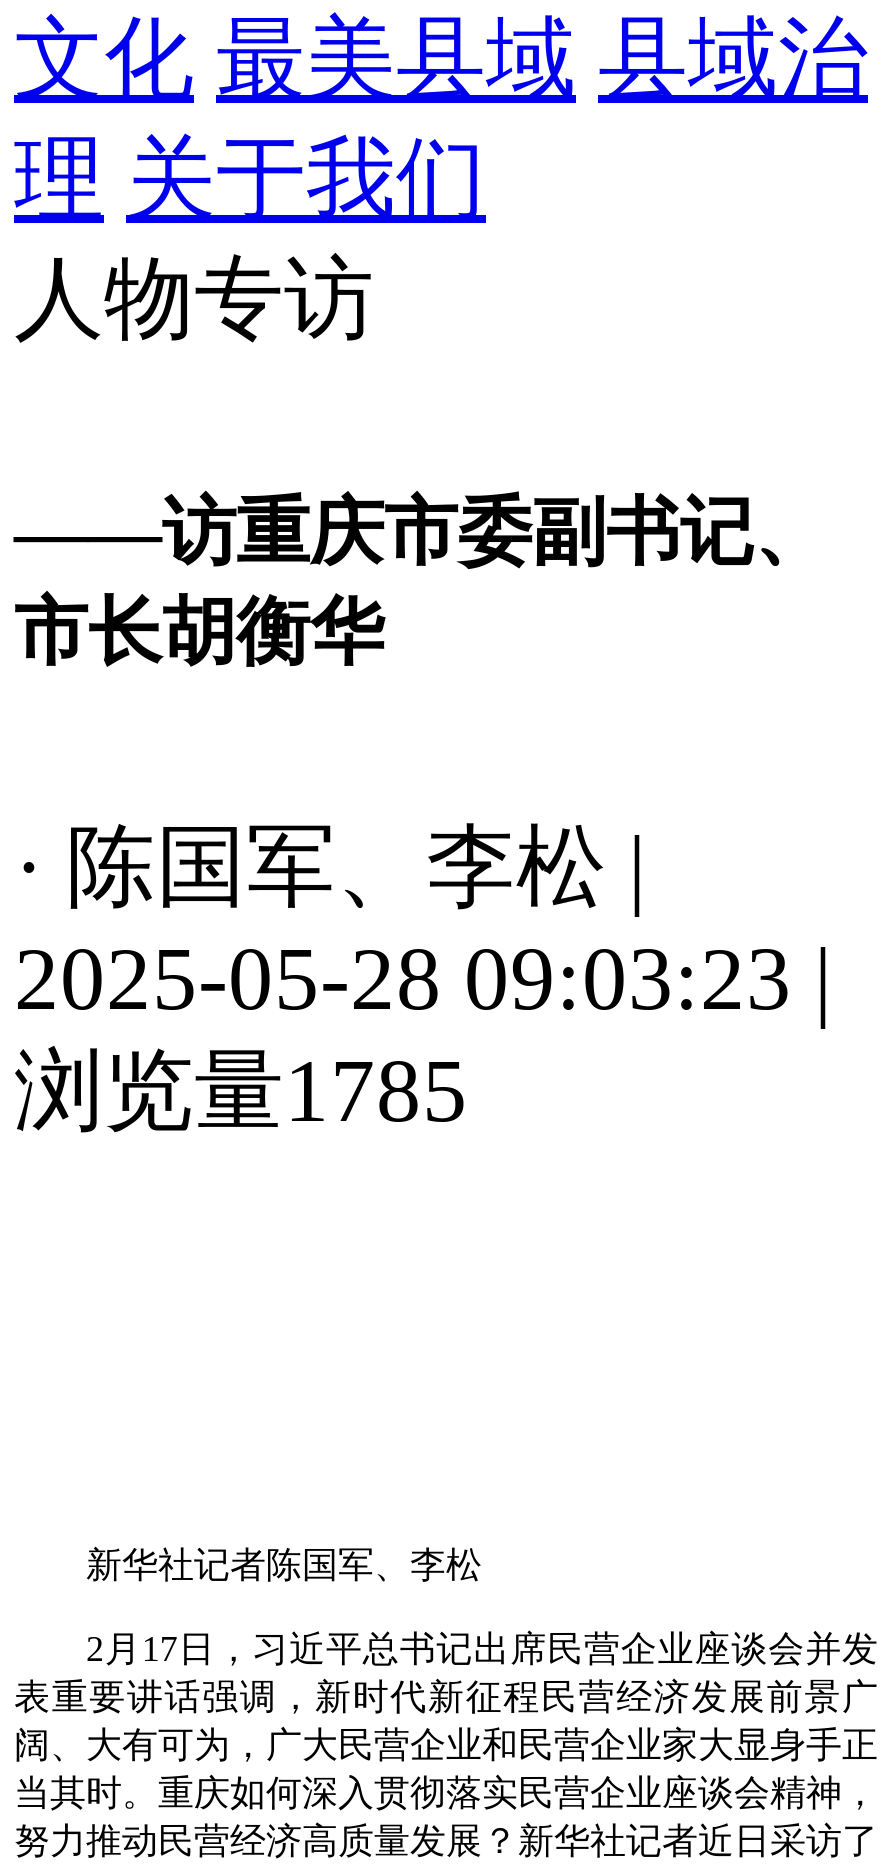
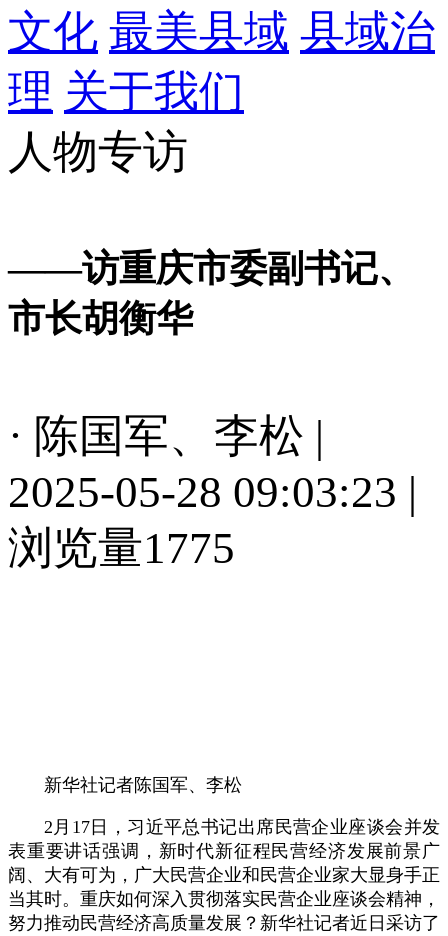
[14,1041,468,1141] 浏览量1785 -> [8,523,235,573] 浏览量1775

